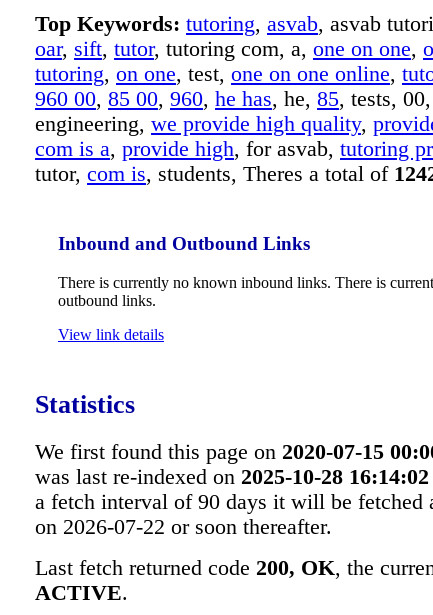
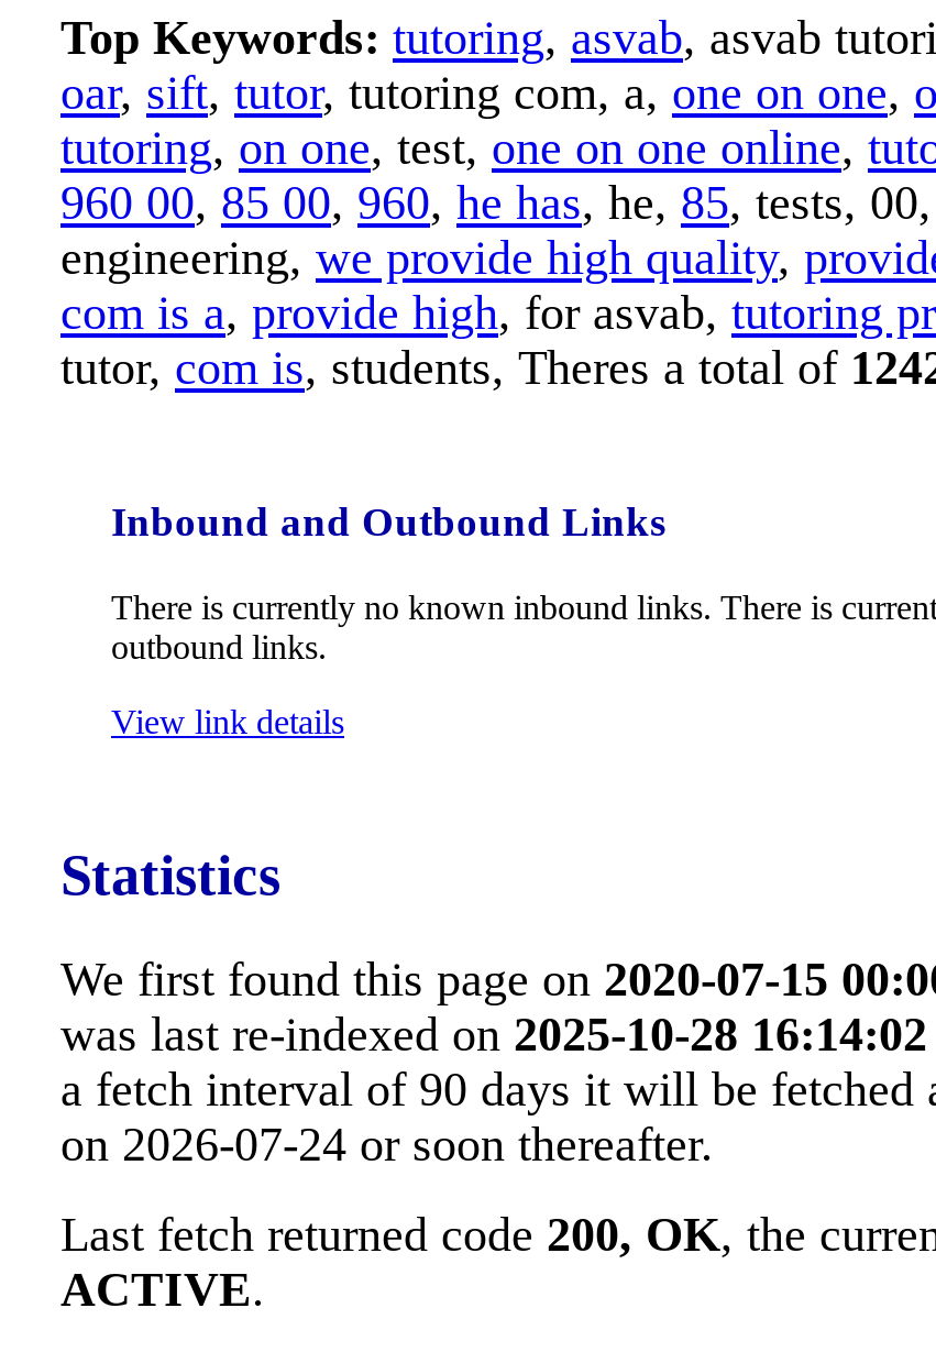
[35,515,332,539] on 2026-07-22 or soon thereafter. -> [60,1119,714,1172] on 2026-07-24 or soon thereafter.

